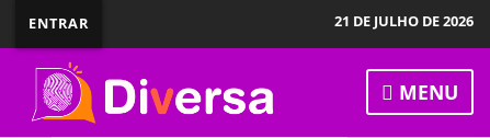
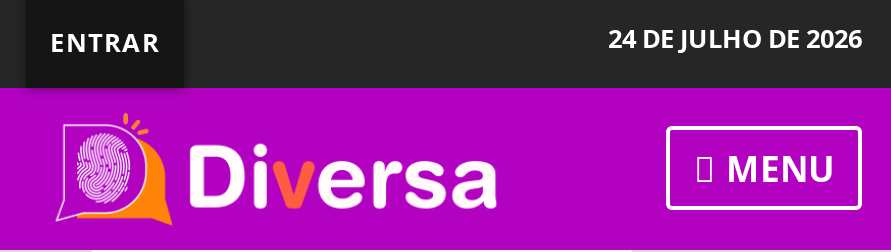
[334,11,474,31] 21 DE JULHO DE 2026 -> [608,20,862,56] 24 DE JULHO DE 2026

